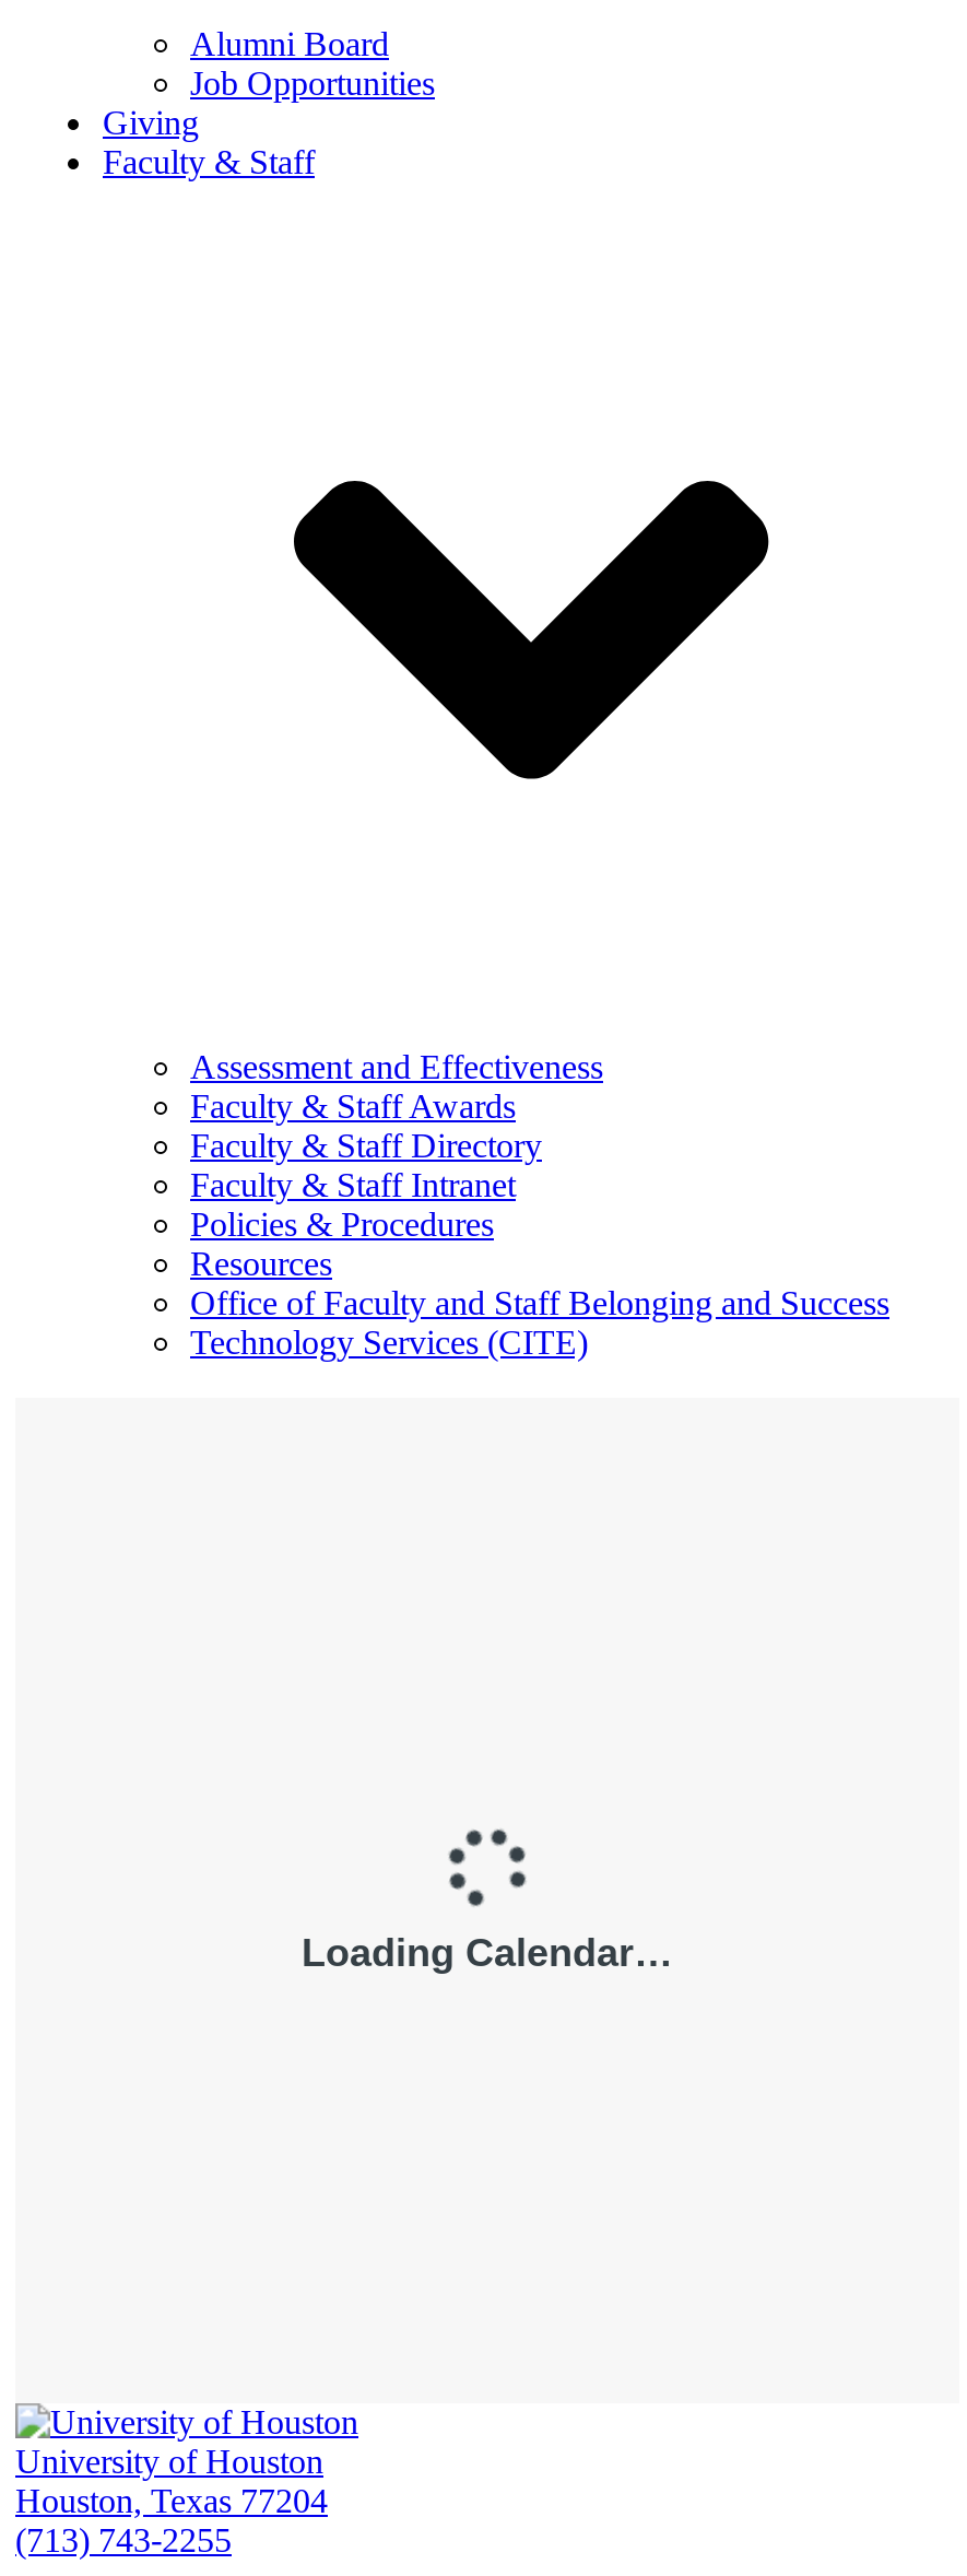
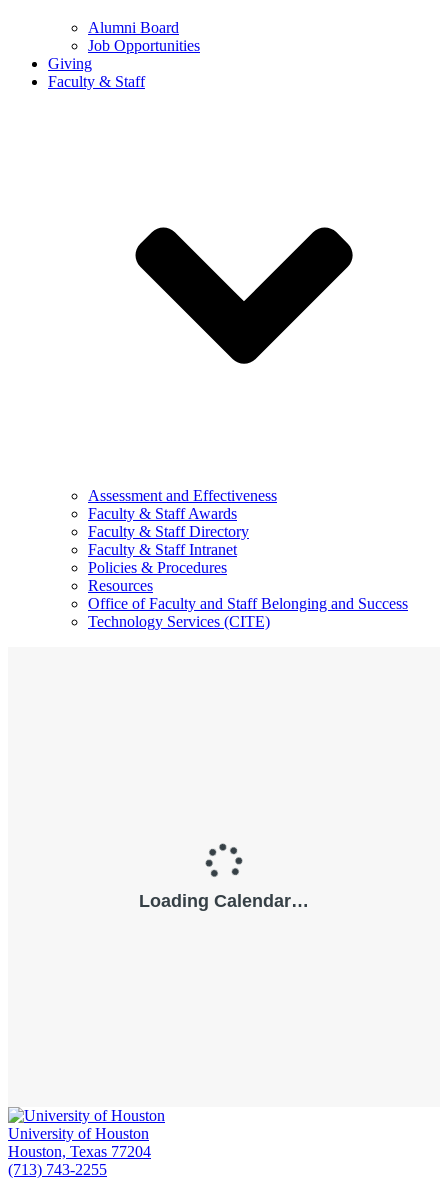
[448,1828,527,1907] [image] -> [205,843,243,879] [image]

